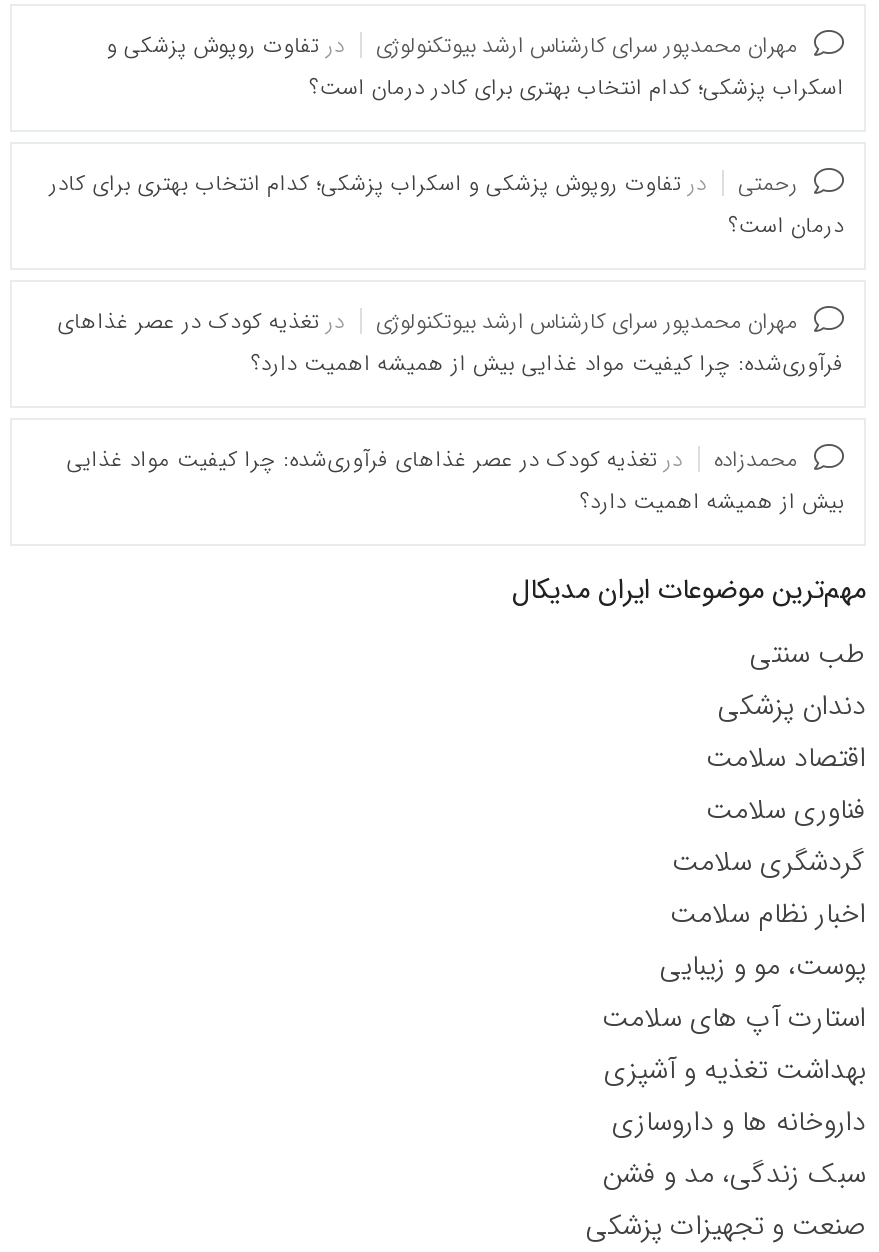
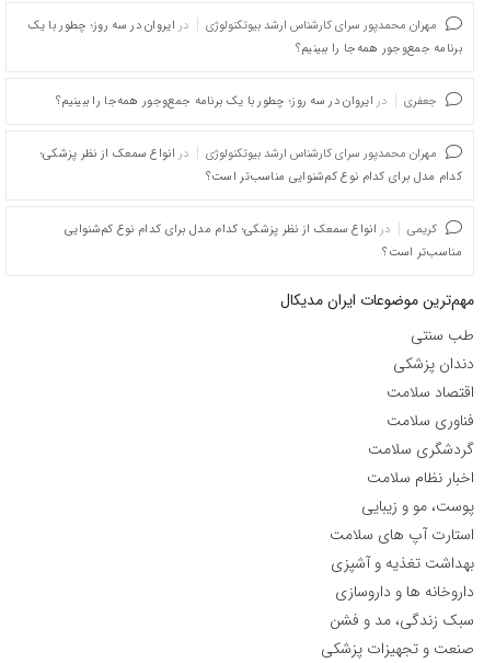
[107,30,844,106] در تفاوت روپوش پزشکی و | اسکراب پزشکی؛ کدام انتخاب بهتری برای کادر درمان است؟ -> [28,16,462,58] در ایروان در سه روز؛ چطور با یک | برنامه جمع‌وجور همه‌جا را ببینیم؟
[49,168,844,244] رحمتی | در تفاوت روپوش پزشکی و اسکراب پزشکی؛ کدام انتخاب بهتری برای کادر | درمان است؟ -> [56,92,437,111] جعفری | در ایروان در سه روز؛ چطور با یک برنامه جمع‌وجور همه‌جا را ببینیم؟
[58,306,844,382] در تغذیه کودک در عصر غذاهای | فرآوری‌شده: چرا کیفیت مواد غذایی بیش از همیشه اهمیت دارد؟ -> [40,145,462,186] در انواع سمعک از نظر پزشکی؛ | کدام مدل برای کدام نوع کم‌شنوایی مناسب‌تر است؟
[66,444,844,520] محمدزاده | در تغذیه کودک در عصر غذاهای فرآوری‌شده: چرا کیفیت مواد غذایی | بیش از همیشه اهمیت دارد؟ -> [65,220,462,262] کریمی | در انواع سمعک از نظر پزشکی؛ کدام مدل برای کدام نوع کم‌شنوایی | مناسب‌تر است؟

